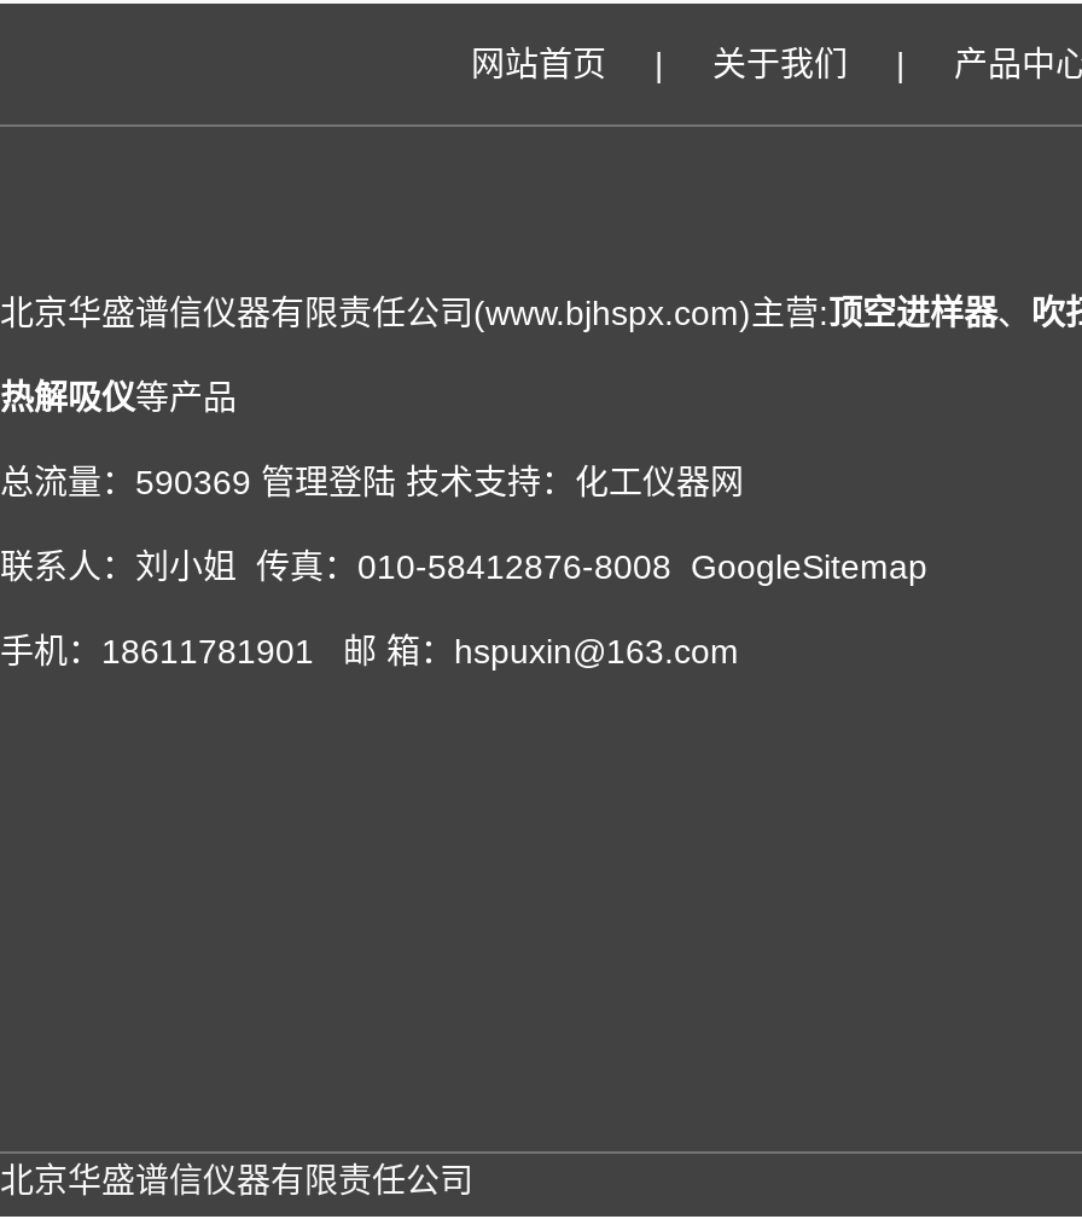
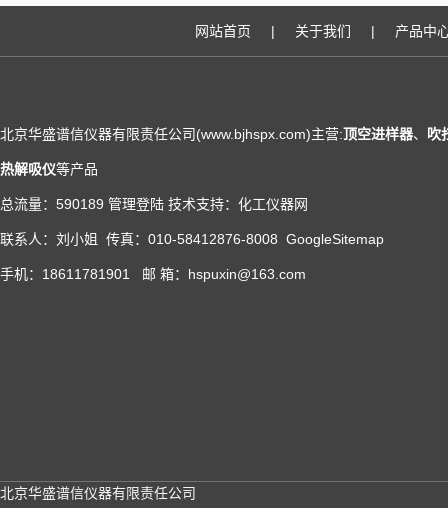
[0,463,744,501] 总流量：590369管理登陆技术支持：化工仪器网 -> [0,196,308,212] 总流量：590189管理登陆技术支持：化工仪器网

